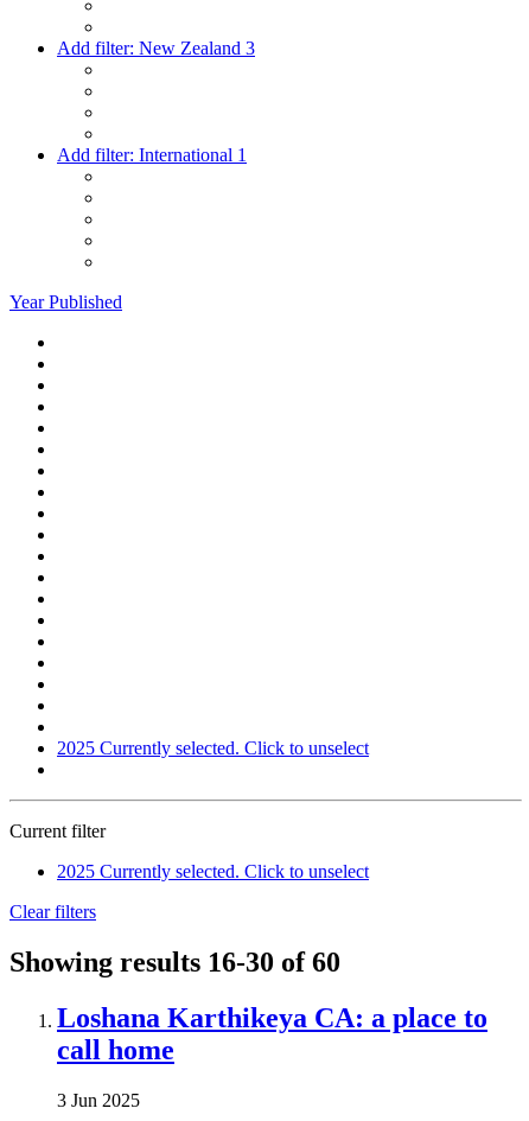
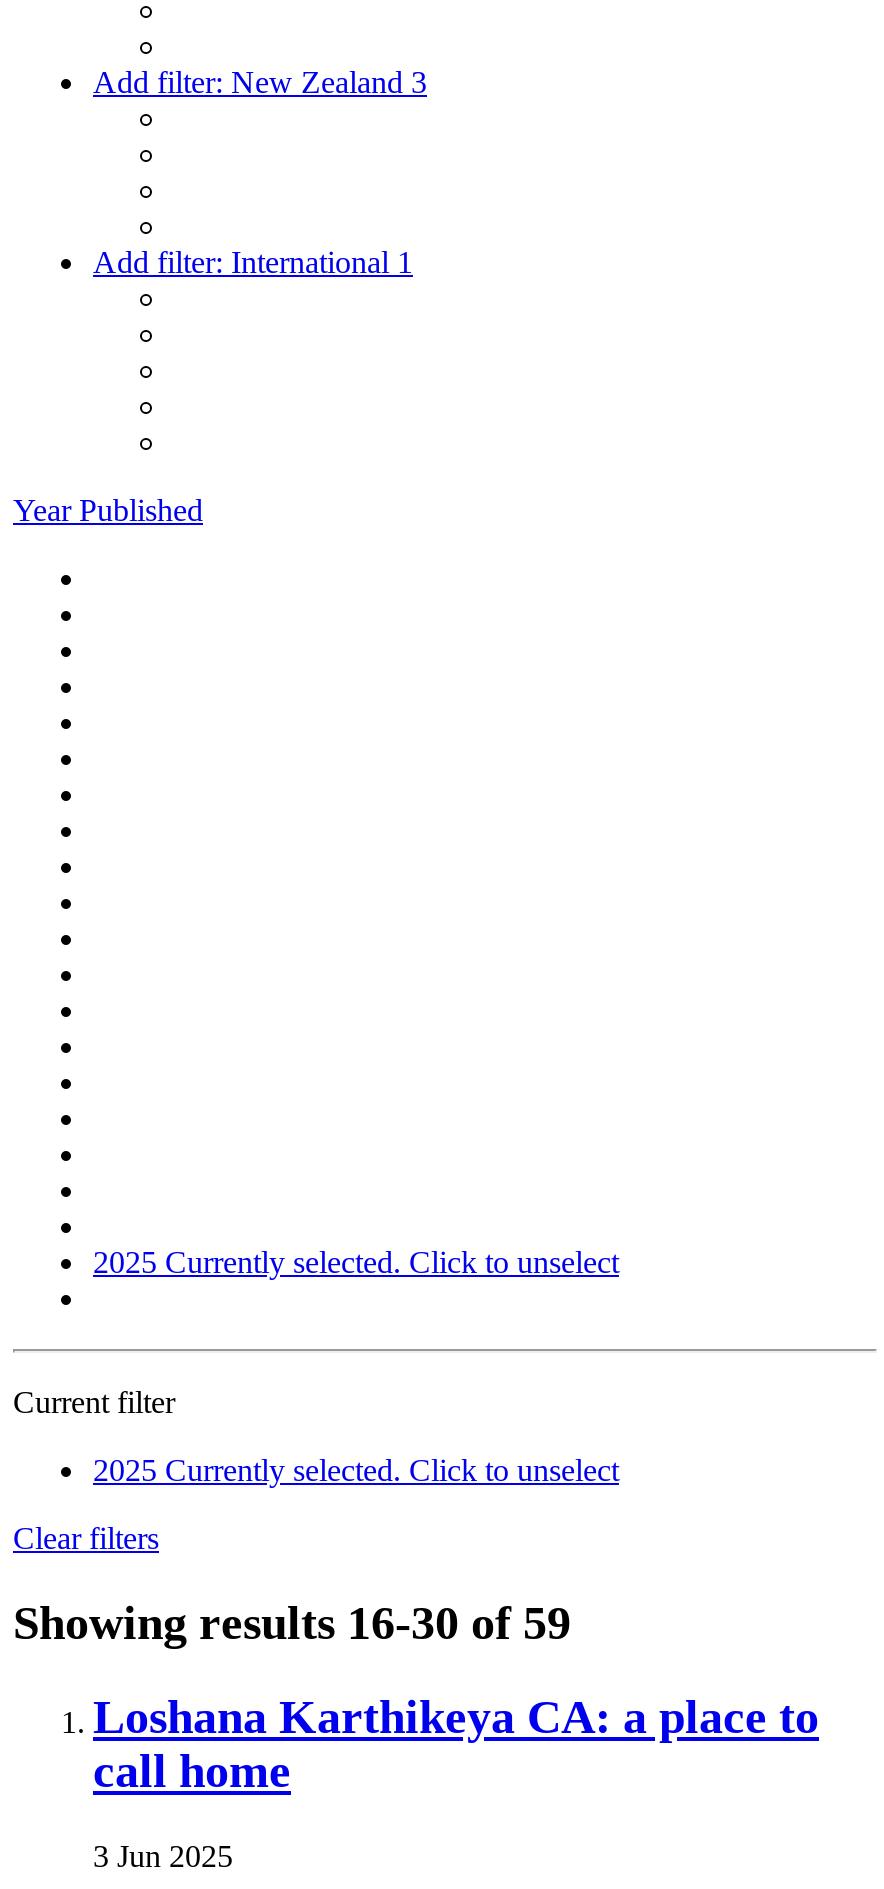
[9,947,340,978] Showing results 16-30 of 60 -> [13,1598,571,1650] Showing results 16-30 of 59

